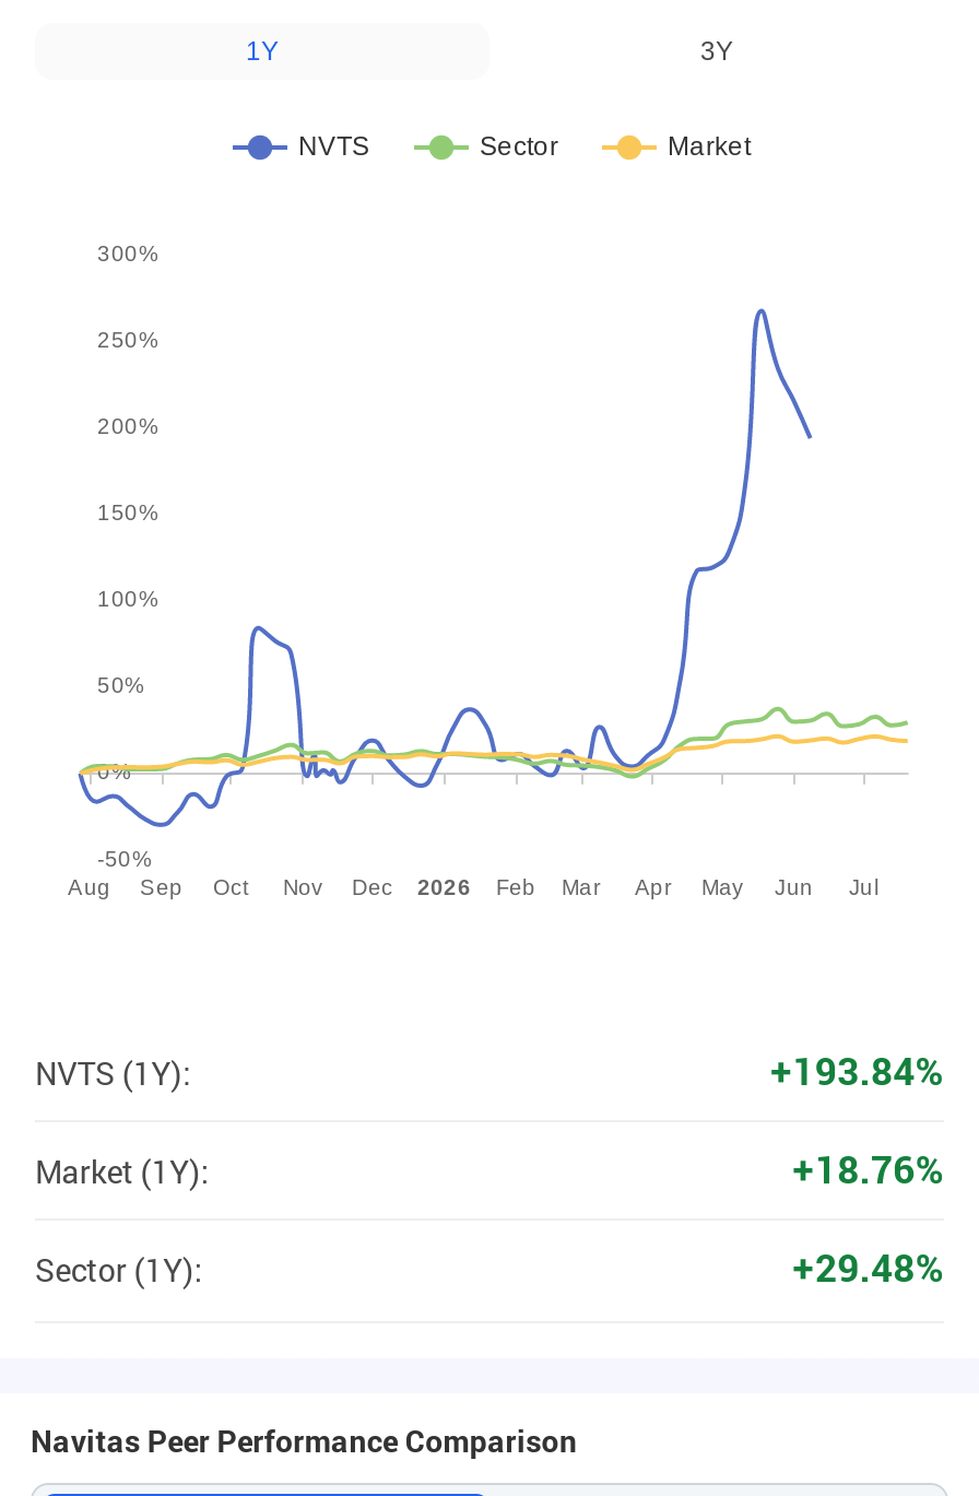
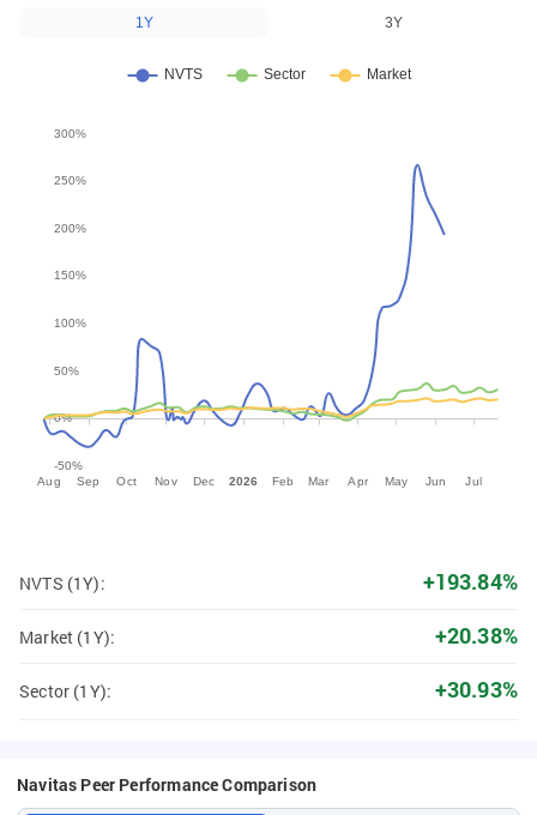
[793,1145,944,1195] +18.76% -> [435,622,518,650] +20.38%
[793,1243,944,1293] +29.48% -> [435,676,518,704] +30.93%

